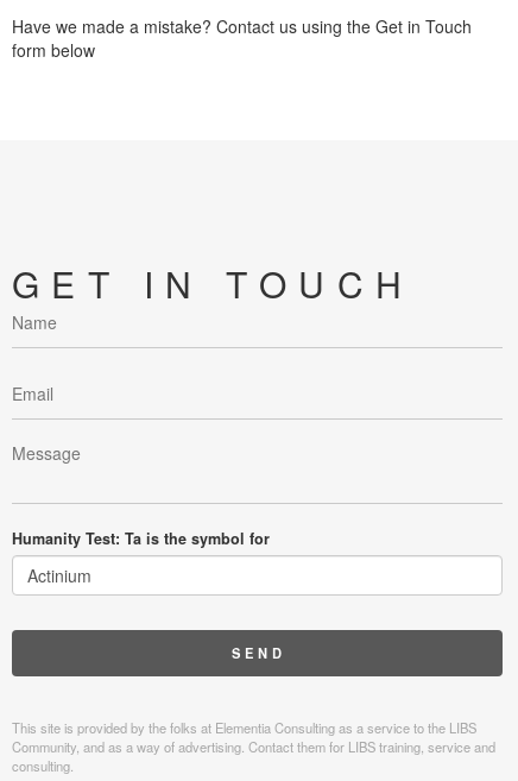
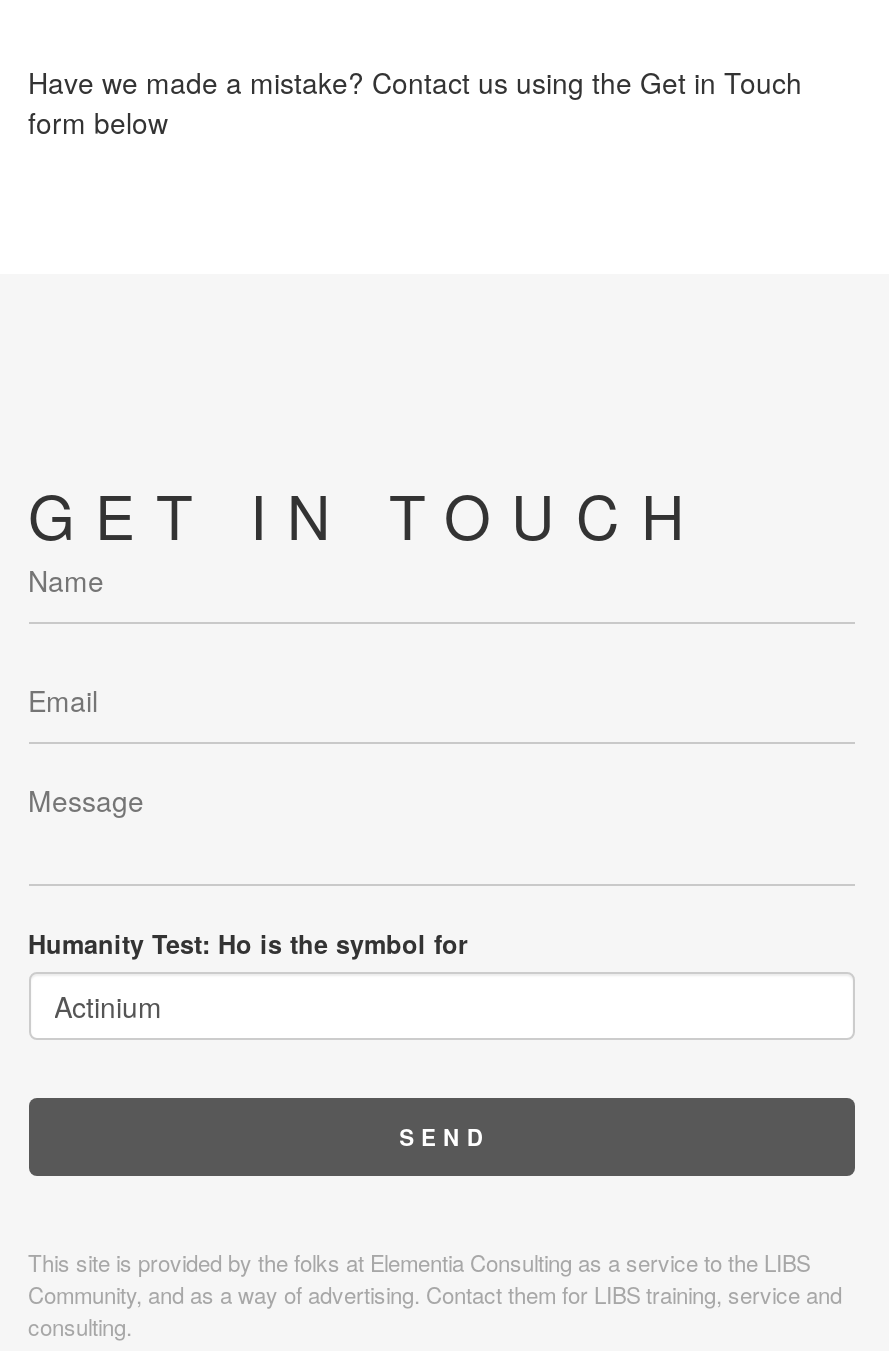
[11,528,269,549] Humanity Test: Ta is the symbol for -> [28,926,468,962] Humanity Test: Ho is the symbol for

